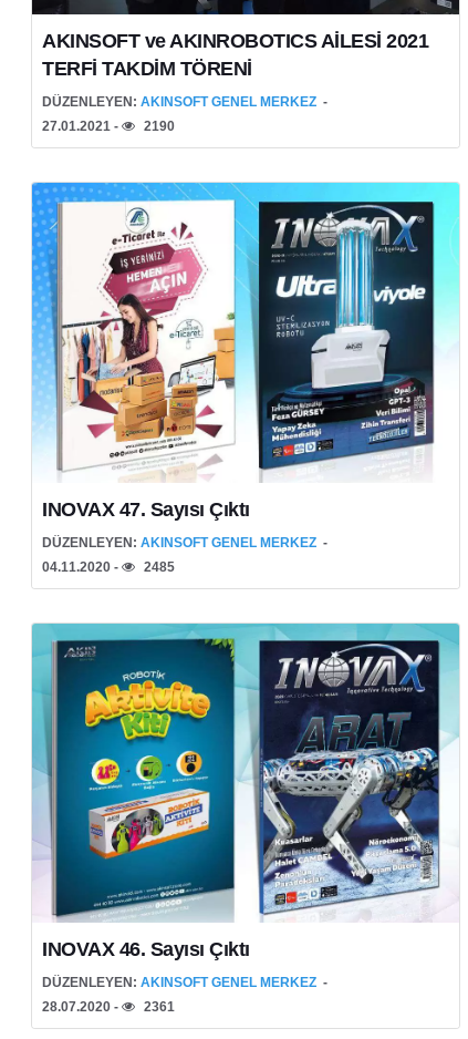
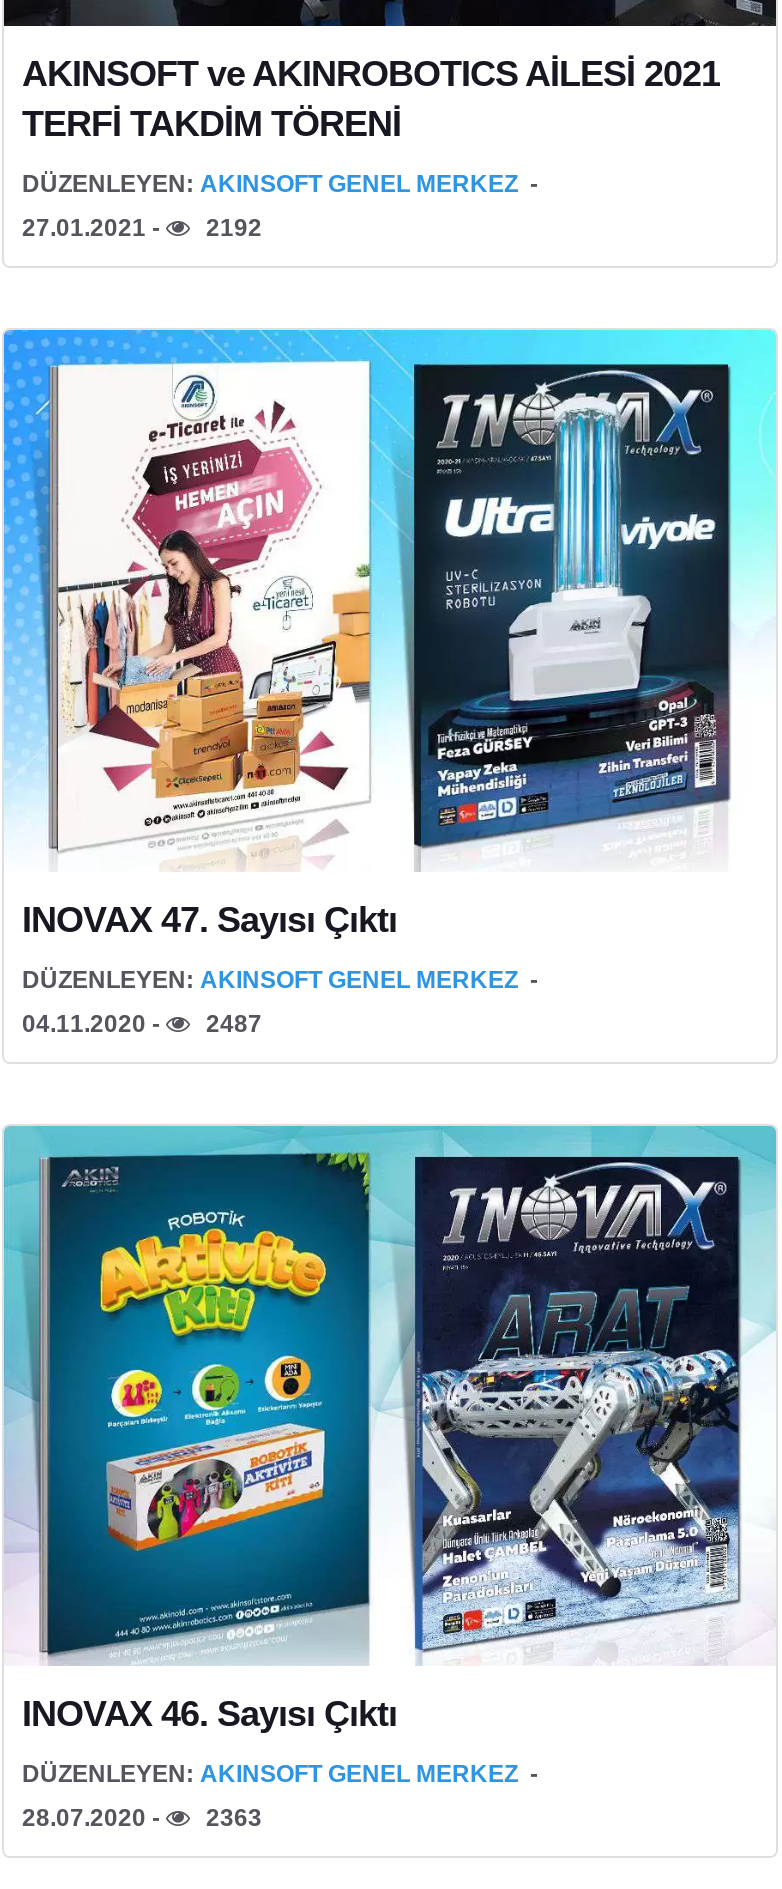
[42,119,175,134] 27.01.2021 - 2190 -> [22,215,262,243] 27.01.2021 - 2192
[42,559,175,574] 04.11.2020 - 2485 -> [22,1009,262,1037] 04.11.2020 - 2487
[42,999,175,1014] 28.07.2020 - 2361 -> [22,1804,262,1832] 28.07.2020 - 2363

